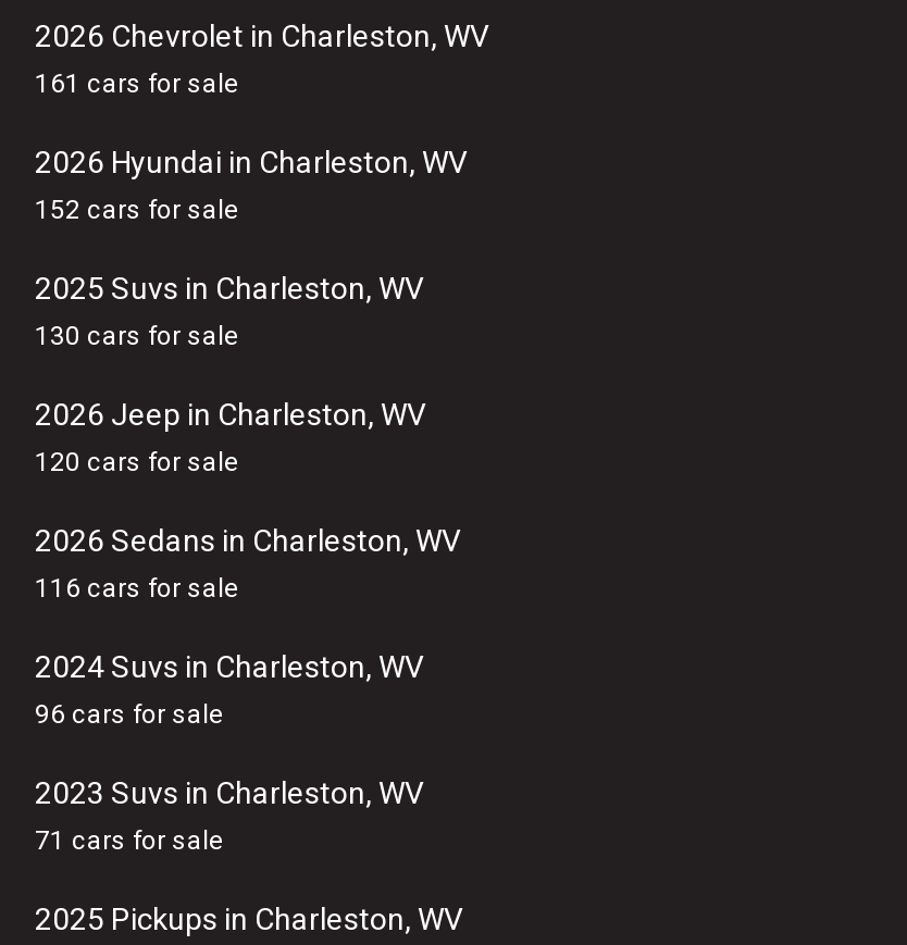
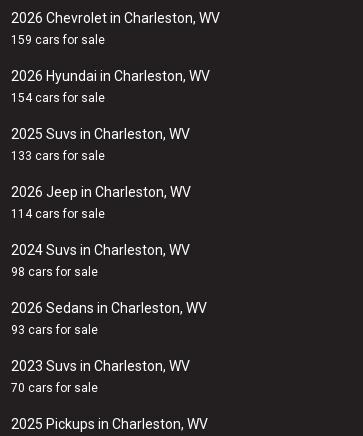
[35,68,239,98] 161 cars for sale -> [11,33,105,47] 159 cars for sale
[35,194,239,224] 152 cars for sale -> [11,91,105,105] 154 cars for sale
[35,320,239,351] 130 cars for sale -> [11,149,105,163] 133 cars for sale
[35,446,239,603] 120 cars for sale | 116 cars for sale -> [11,207,105,221] 114 cars for sale
moved [35,522,461,557] -> [11,300,207,316]: 2026 Sedans in Charleston, WV
moved [35,649,424,683] -> [11,242,190,258]: 2024 Suvs in Charleston, WV
[35,699,224,729] 96 cars for sale -> [11,265,98,337] 98 cars for sale | 93 cars for sale
[35,825,224,855] 71 cars for sale -> [11,381,98,395] 70 cars for sale

